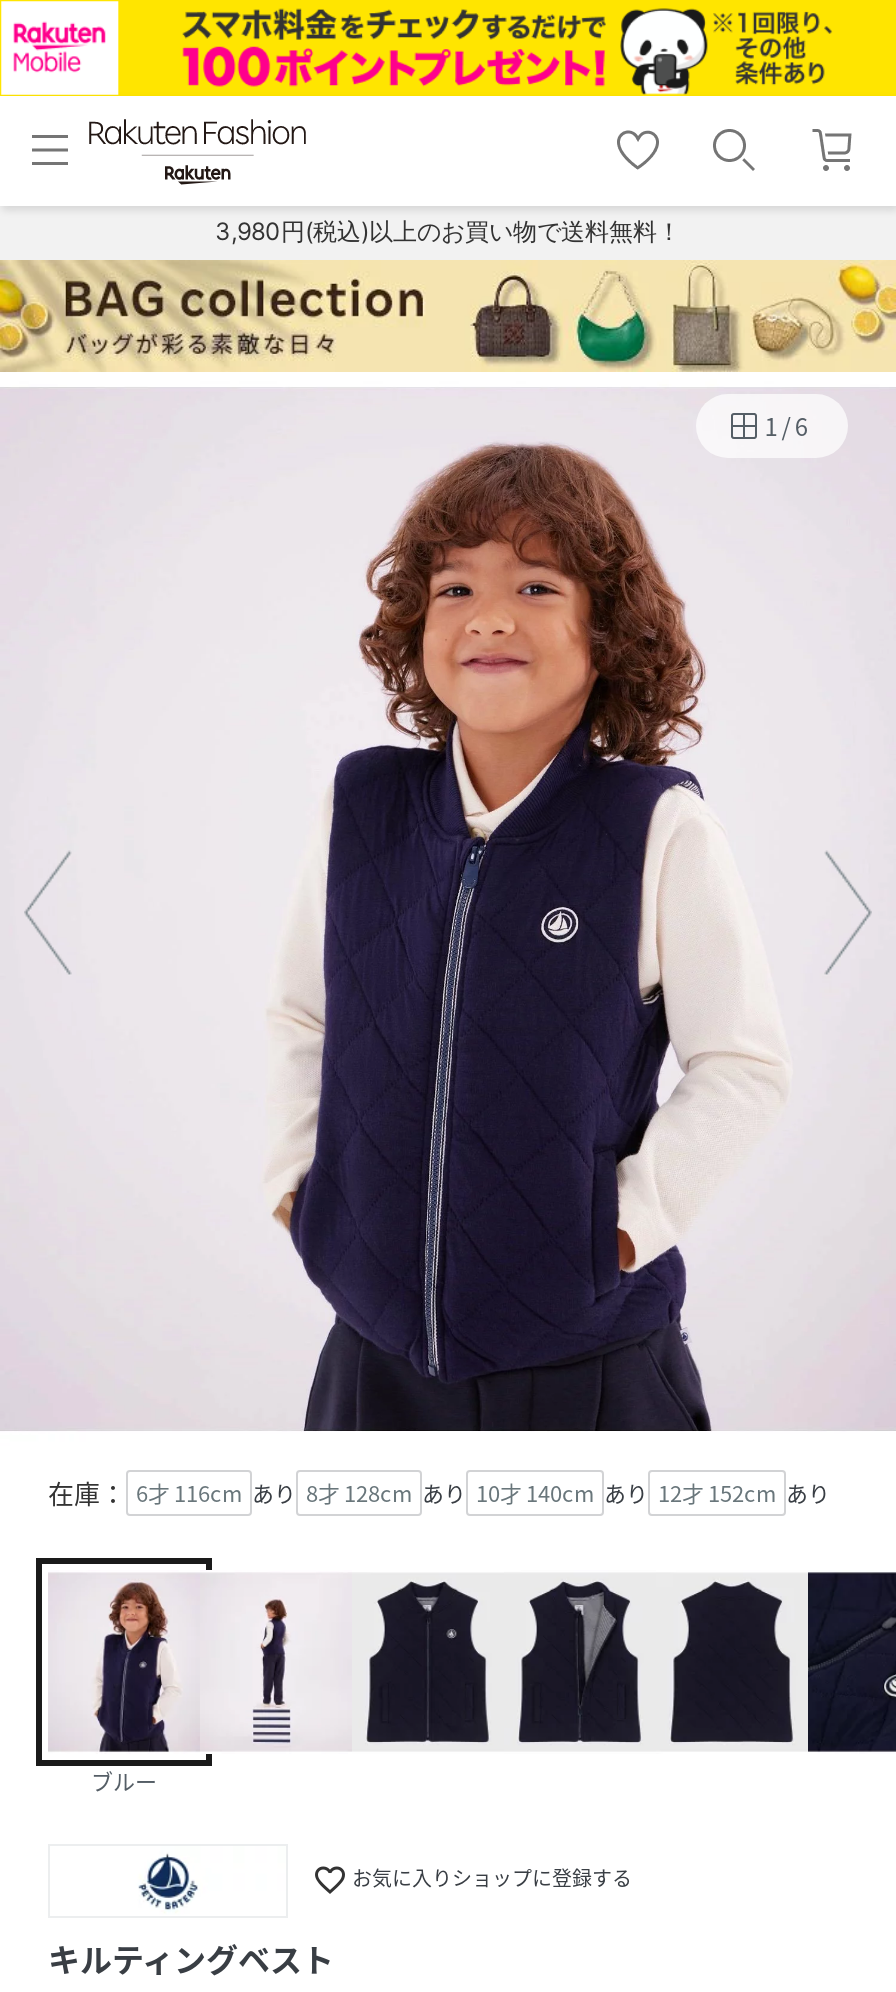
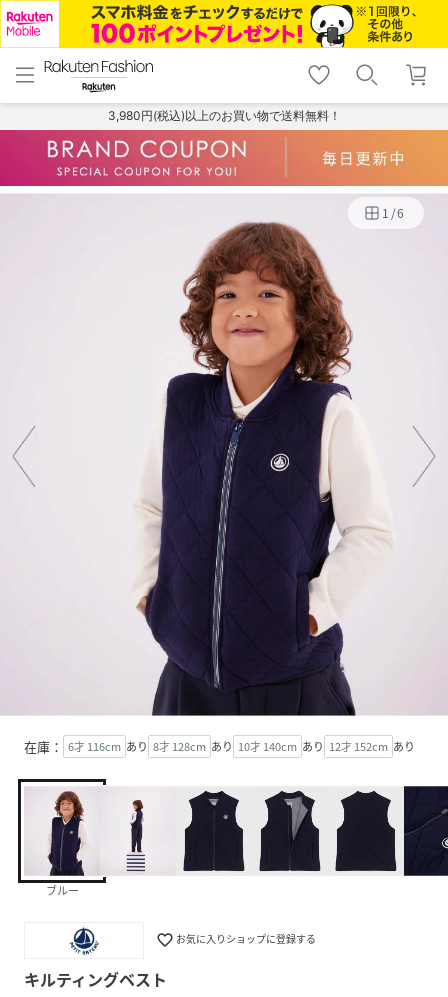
[6,260,890,372] [image] -> [3,129,445,187] [image]

